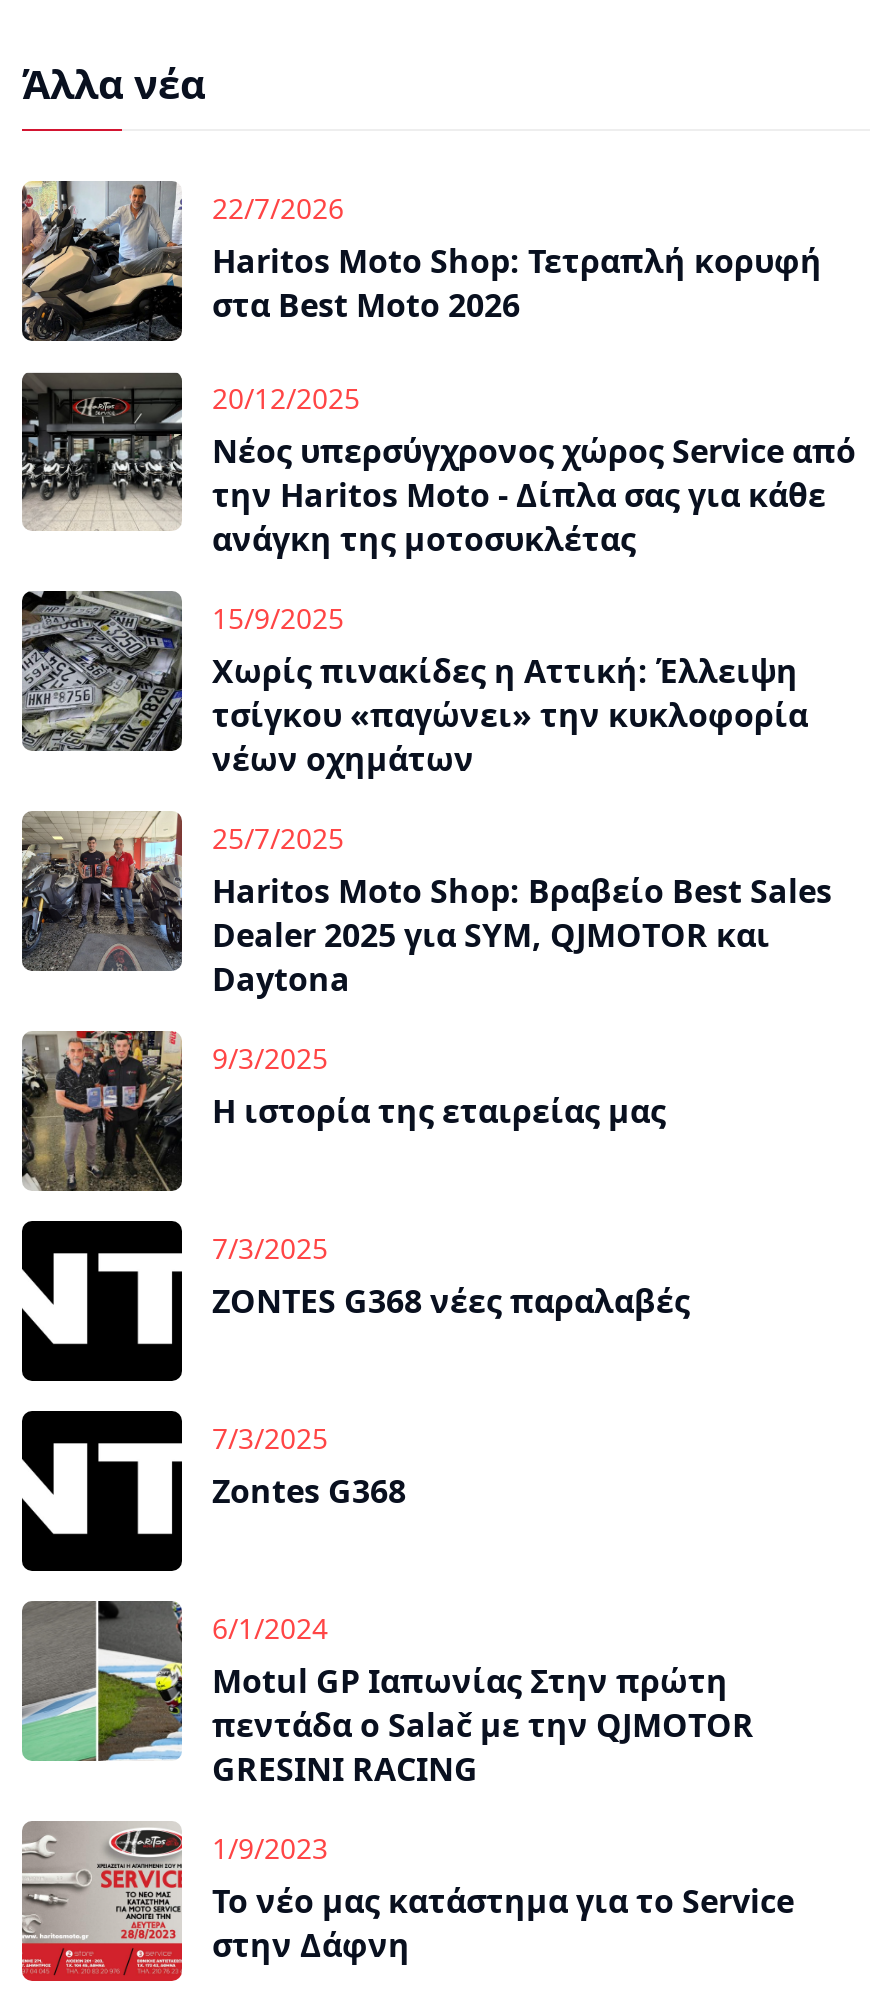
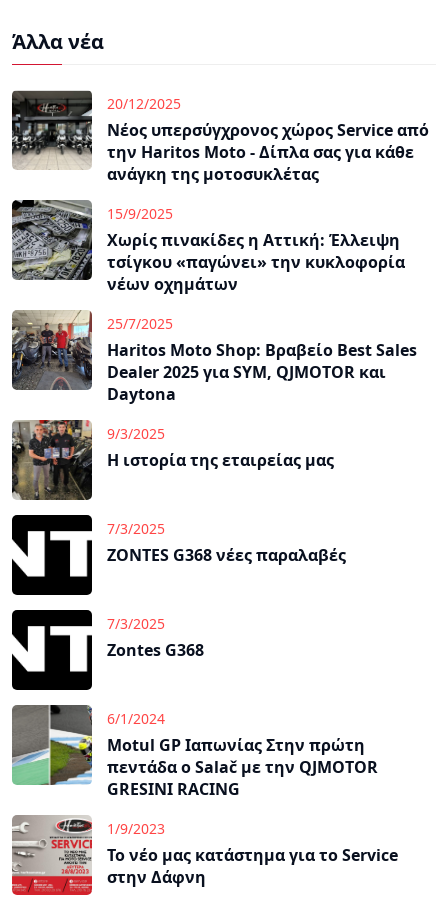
[20,181,822,343] [image] | 22/7/2026 | Haritos Moto Shop: Τετραπλή κορυφή | στα Best Moto 2026 -> none

